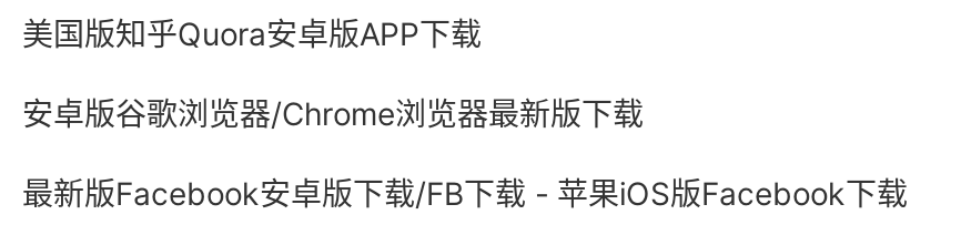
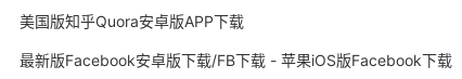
[22,94,644,132] 安卓版谷歌浏览器/Chrome浏览器最新版下载 -> none

